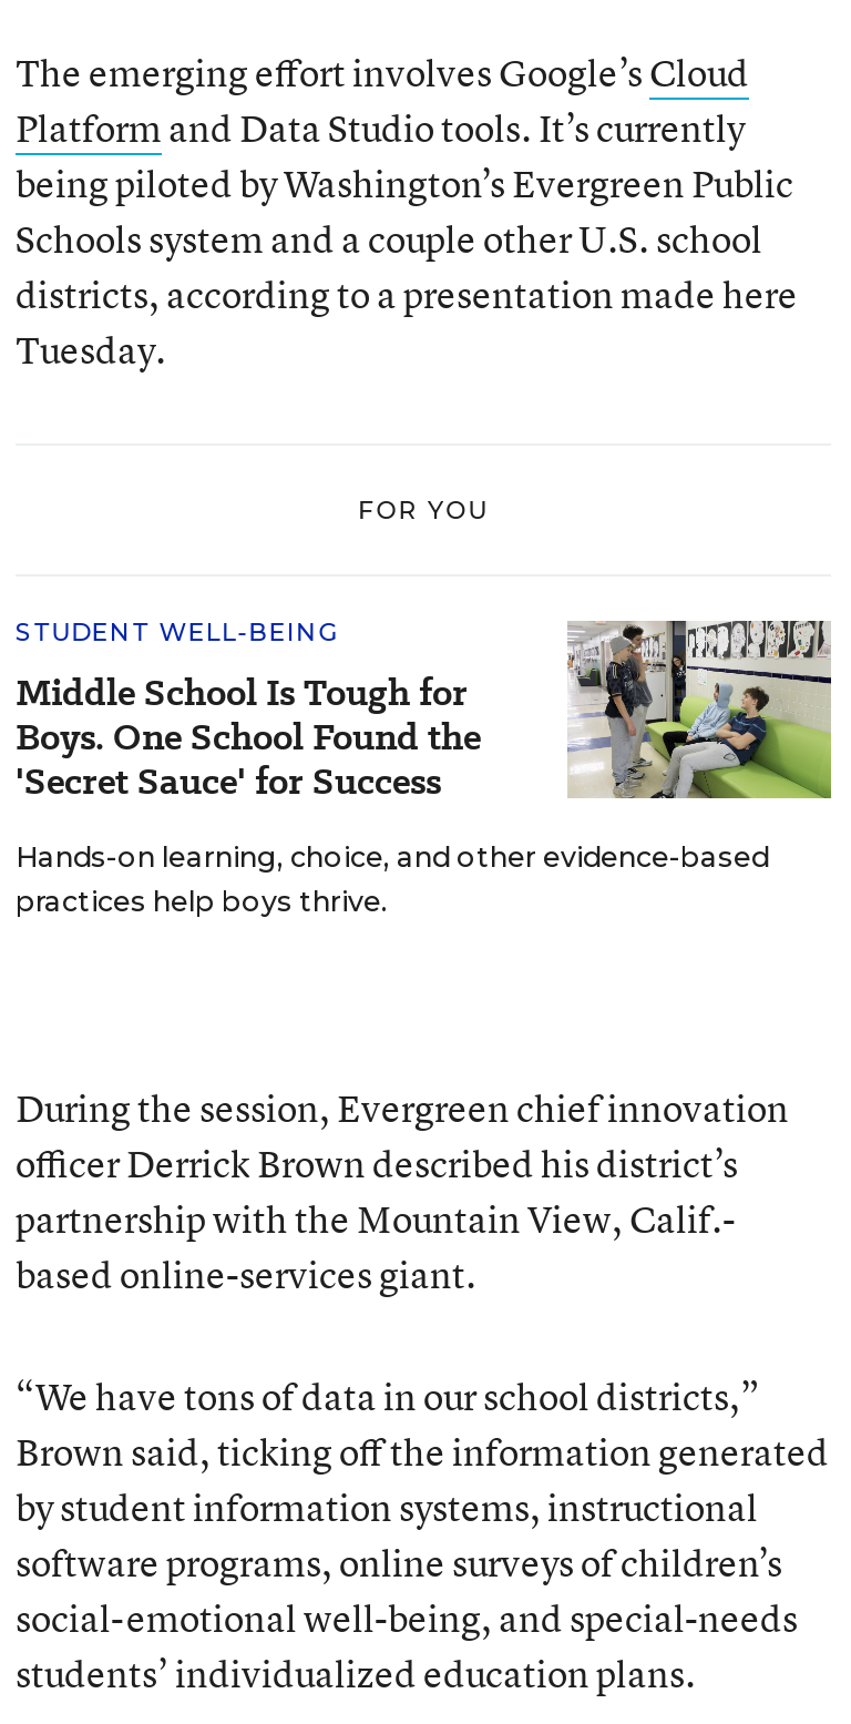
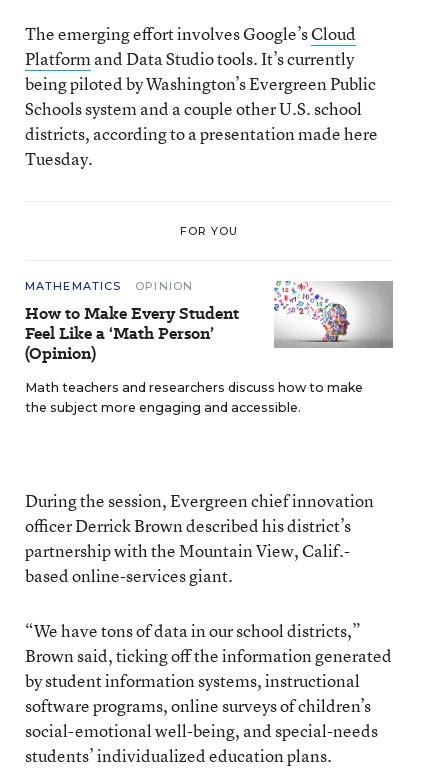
[16,616,481,807] STUDENT WELL-BEING | Middle School Is Tough for | Boys. One School Found the | 'Secret Sauce' for Success -> [25,279,239,365] MATHEMATICS | OPINION | How to Make Every Student | Feel Like a ‘Math Person’ | (Opinion)
[16,619,833,918] [image] | Hands-on learning, choice, and other evidence-based | practices help boys thrive. -> [25,280,394,415] [image] | Math teachers and researchers discuss how to make | the subject more engaging and accessible.

